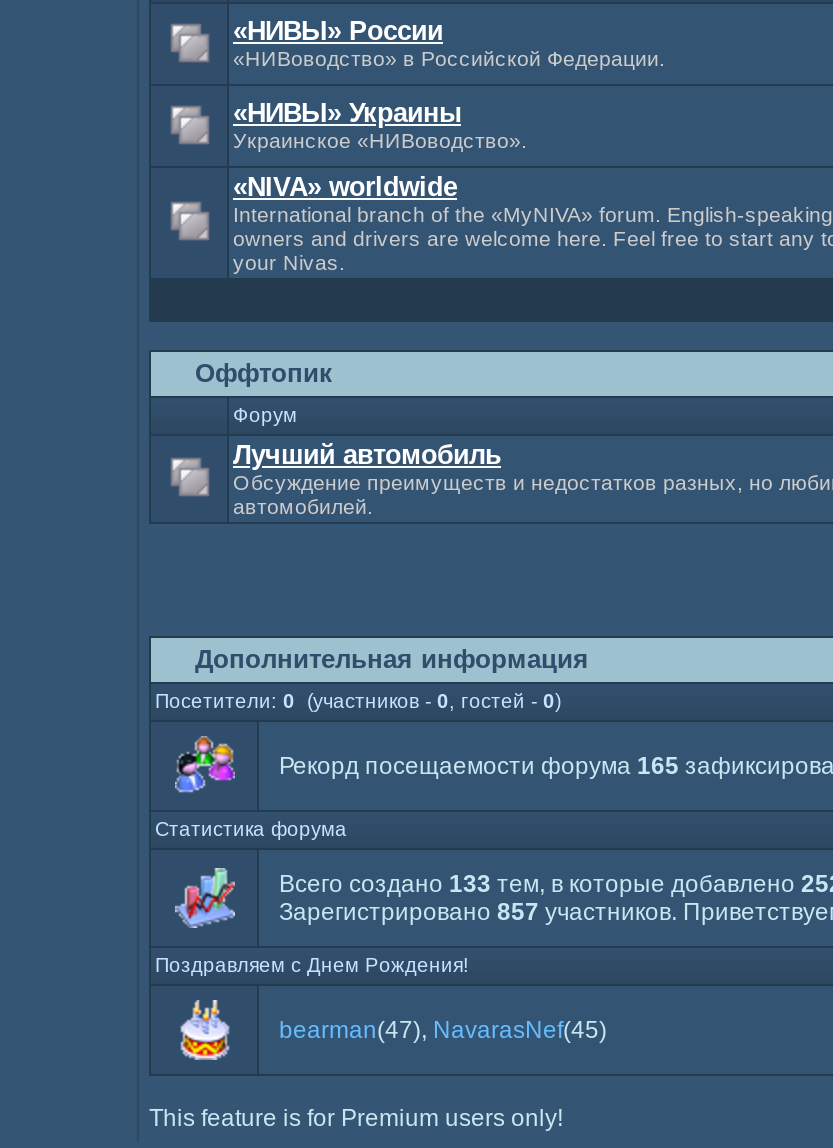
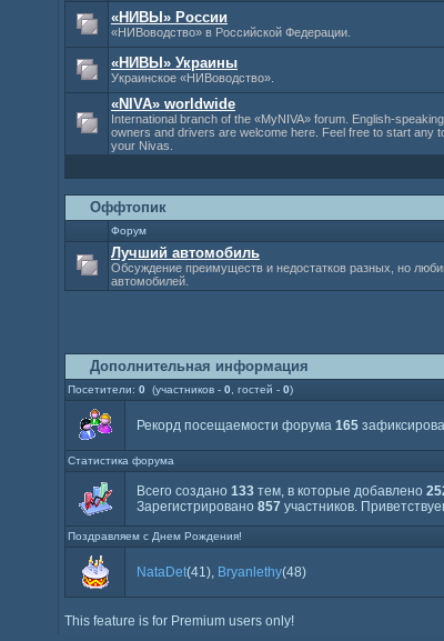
[279,1016,607,1044] bearman(47), NavarasNef(45) -> [137,564,306,580] NataDet(41), Bryanlethy(48)

